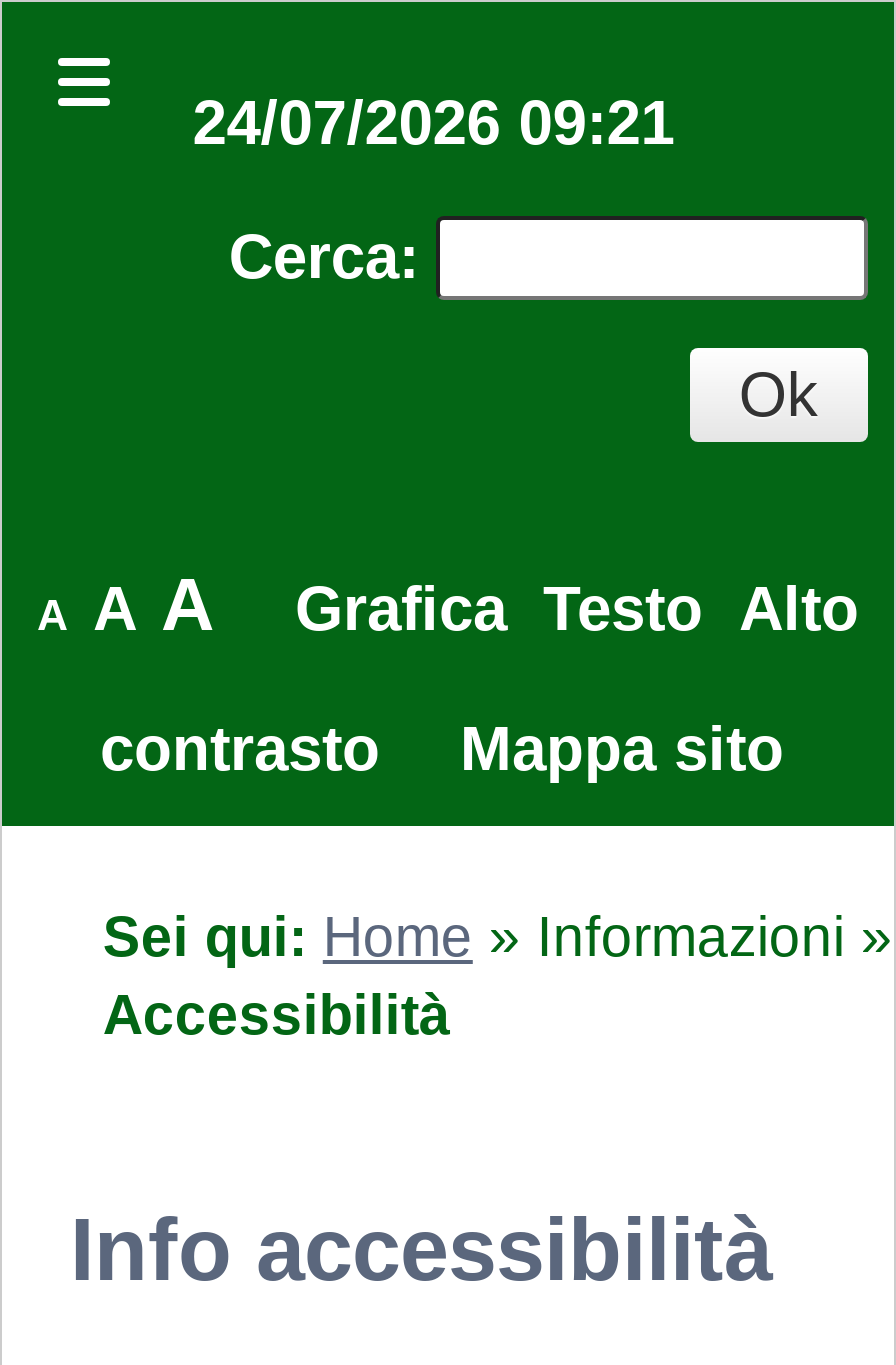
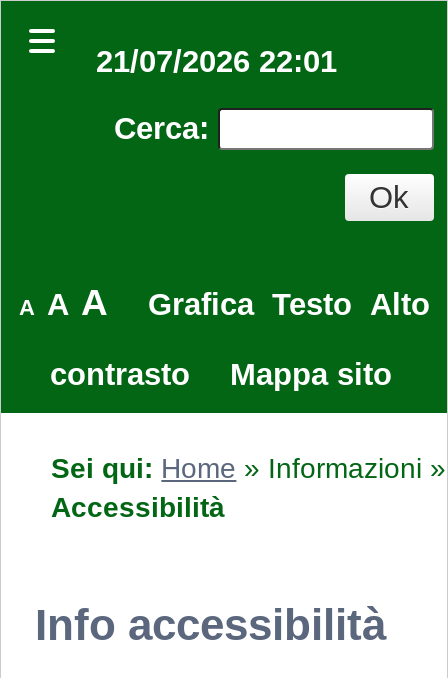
[193,89,675,159] 24/07/2026 09:21 -> [96,44,337,79] 21/07/2026 22:01

